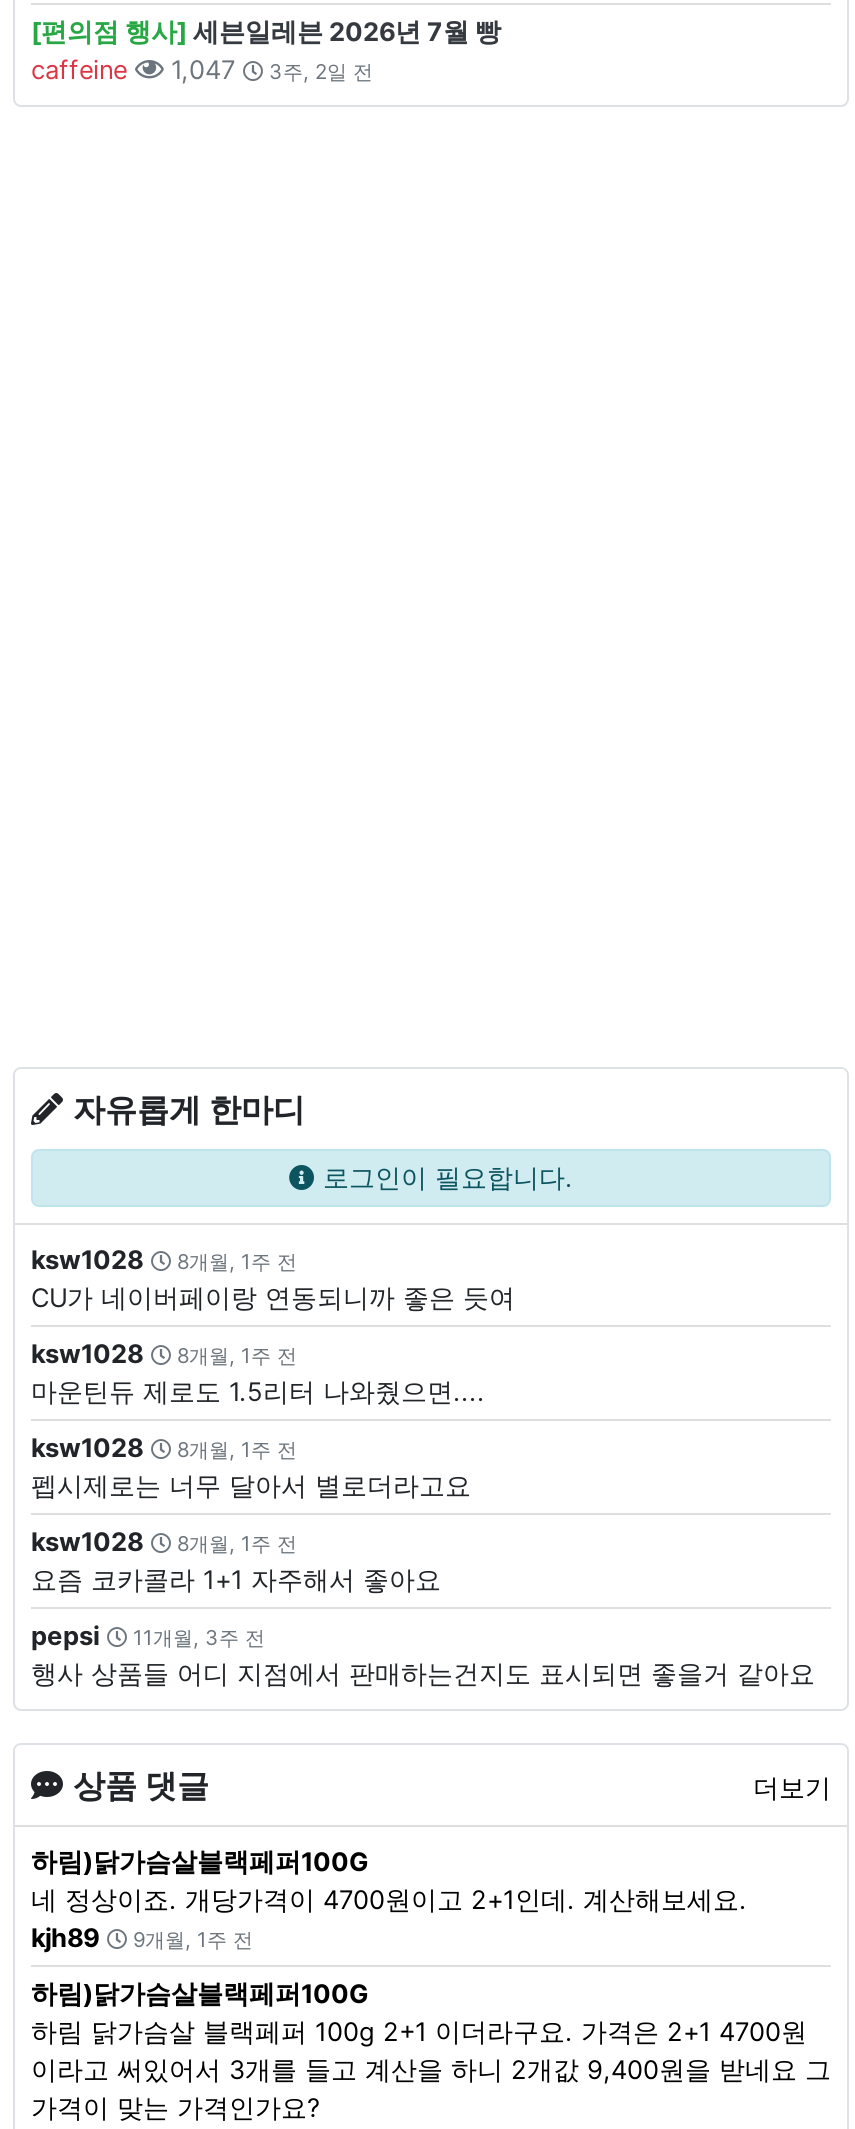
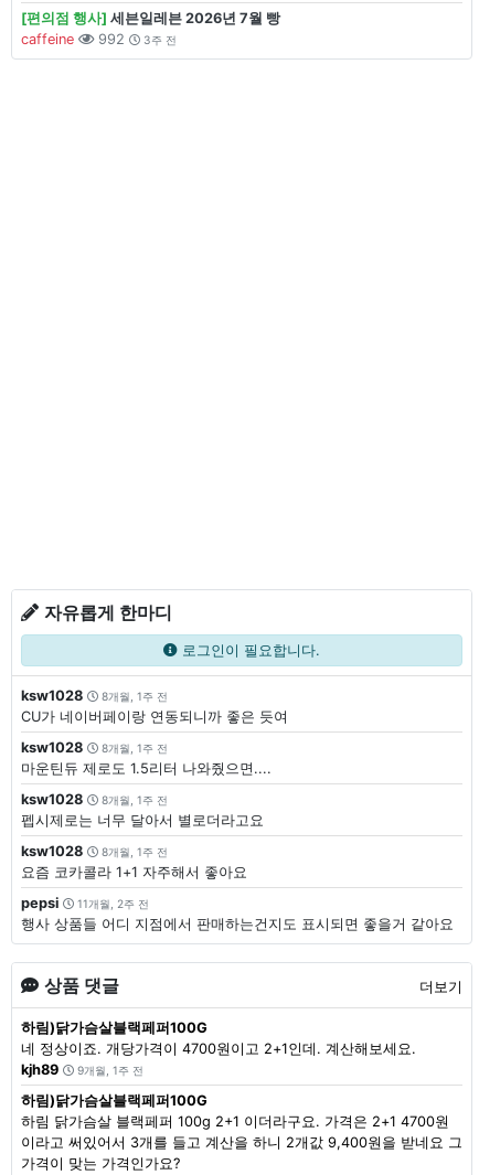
[163,55,373,85] 1,047 | 3주, 2일 전 -> [94,31,177,47] 992 | 3주 전
[31,1621,265,1651] pepsi 11개월, 3주 전 -> [21,895,149,911] pepsi 11개월, 2주 전

